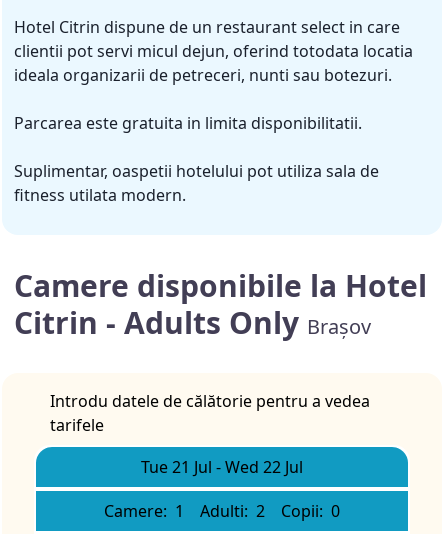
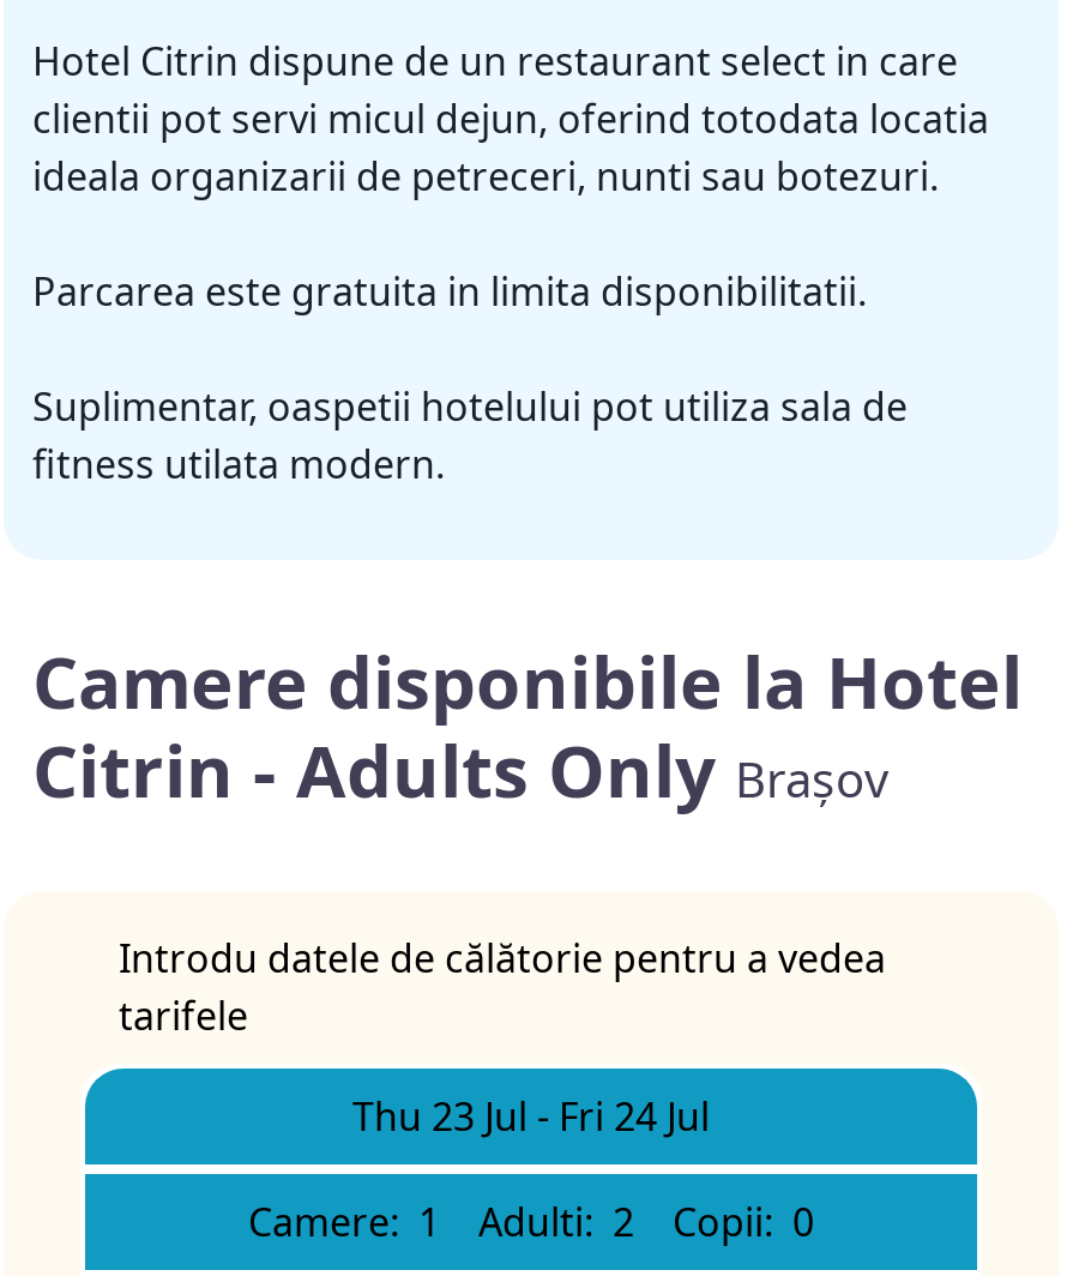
[141,456,303,478] Tue 21 Jul - Wed 22 Jul -> [352,1091,710,1143] Thu 23 Jul - Fri 24 Jul

